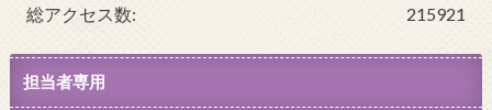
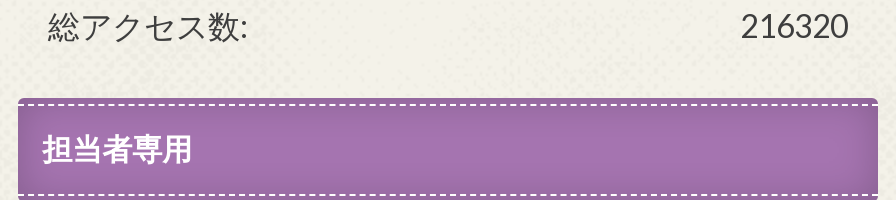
[406,3,466,24] 215921 -> [740,6,848,44] 216320

